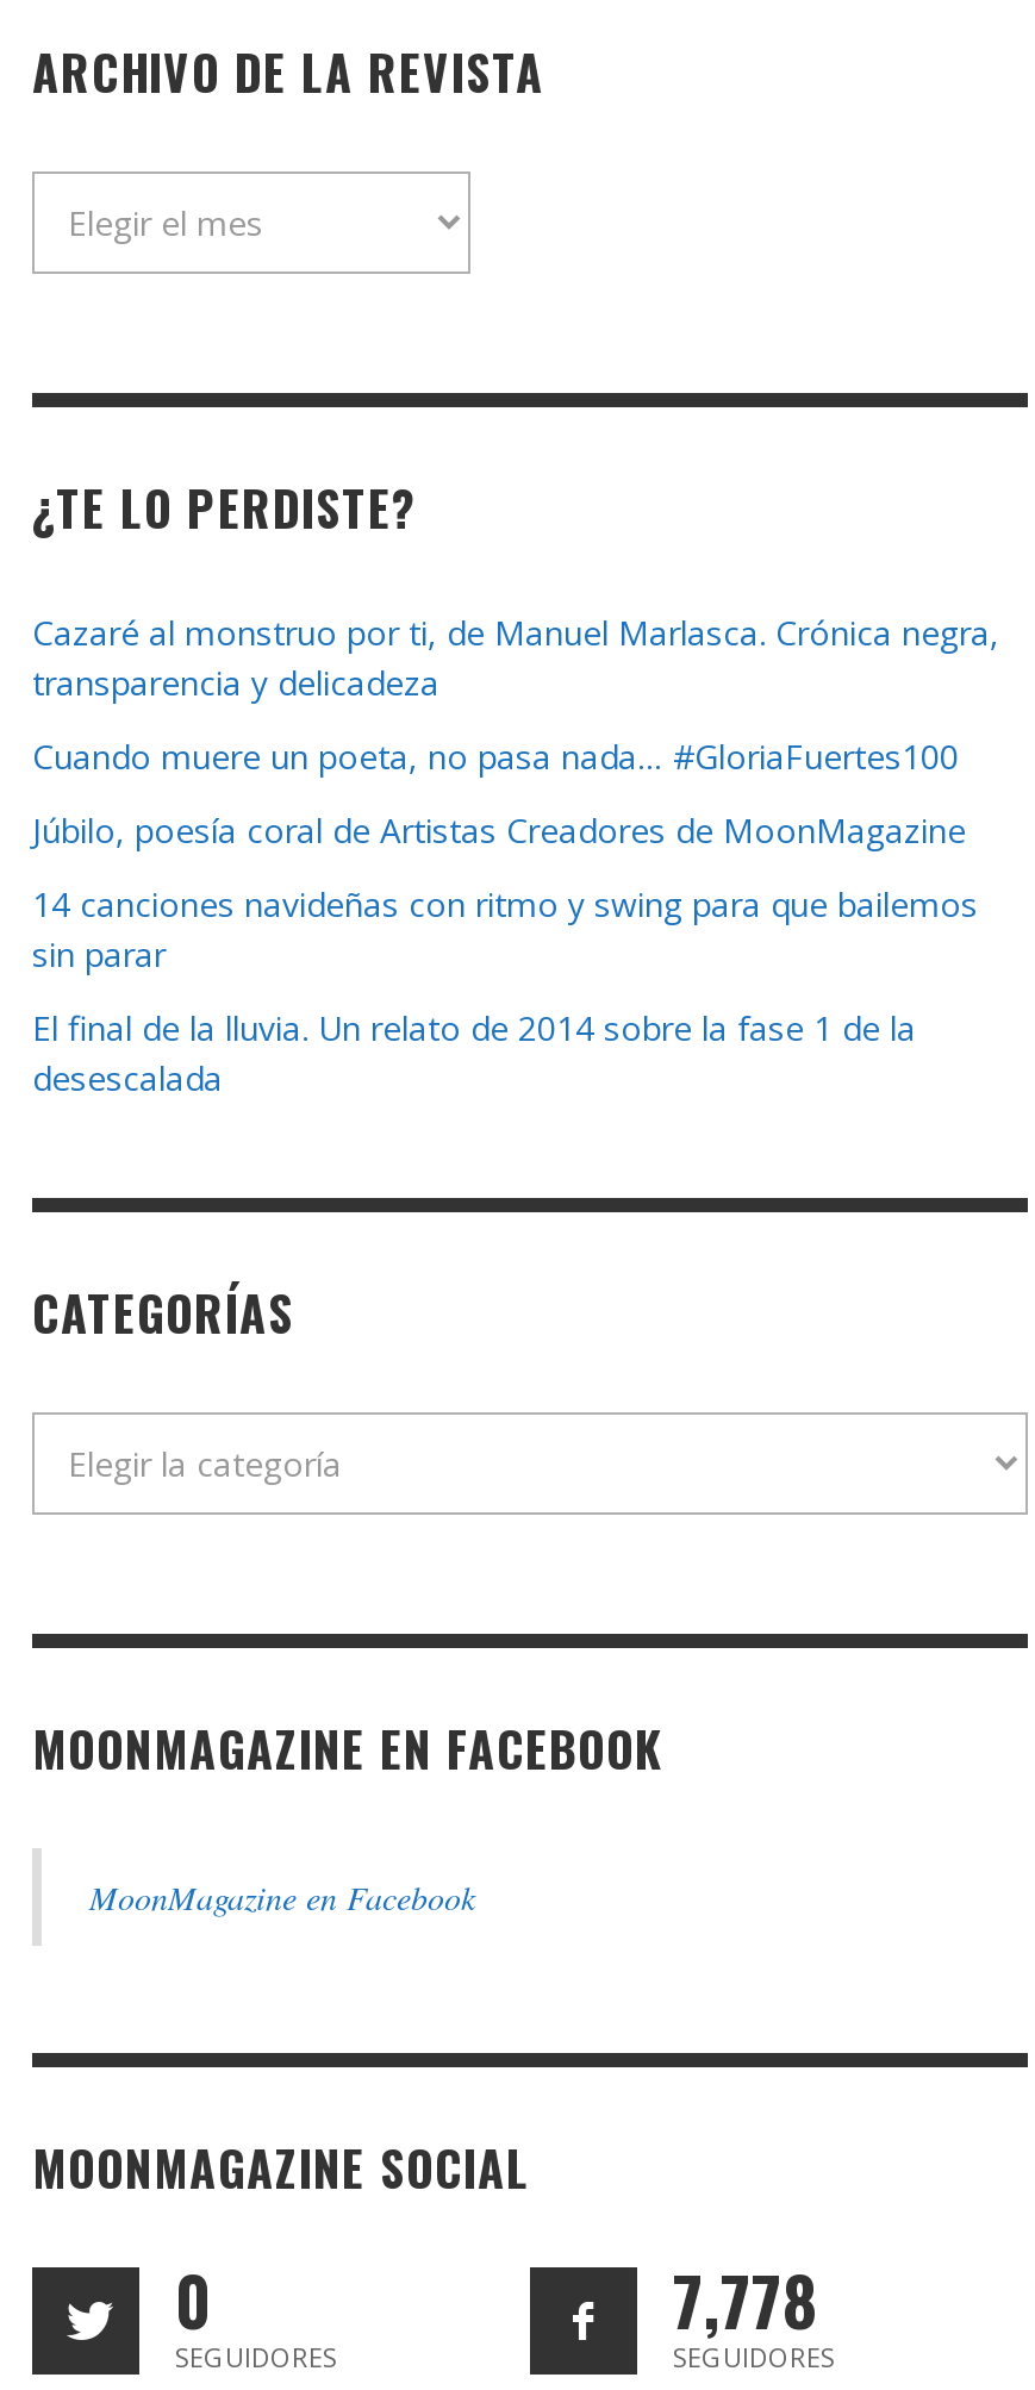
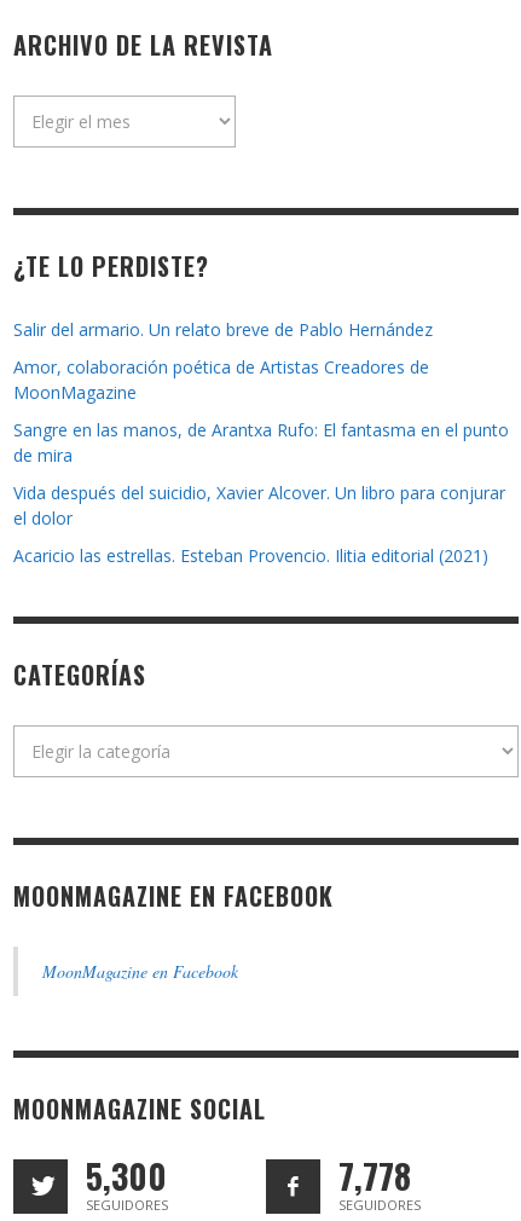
[32,611,999,706] Cazaré al monstruo por ti, de Manuel Marlasca. Crónica negra, | transparencia y delicadeza -> [13,318,433,341] Salir del armario. Un relato breve de Pablo Hernández
[32,735,959,780] Cuando muere un poeta, no pasa nada… #GloriaFuertes100 -> [13,355,429,404] Amor, colaboración poética de Artistas Creadores de | MoonMagazine
[32,808,966,854] Júbilo, poesía coral de Artistas Creadores de MoonMagazine -> [13,418,509,467] Sangre en las manos, de Arantxa Rufo: El fantasma en el punto | de mira
[32,882,978,977] 14 canciones navideñas con ritmo y swing para que bailemos | sin parar -> [13,481,505,529] Vida después del suicidio, Xavier Alcover. Un libro para conjurar | el dolor
[32,1006,916,1101] El final de la lluvia. Un relato de 2014 sobre la fase 1 de la | desescalada -> [13,544,488,567] Acaricio las estrellas. Esteban Provencio. Ilitia editorial (2021)
[175,2252,213,2349] 0 -> [86,1151,167,1200] 5,300

